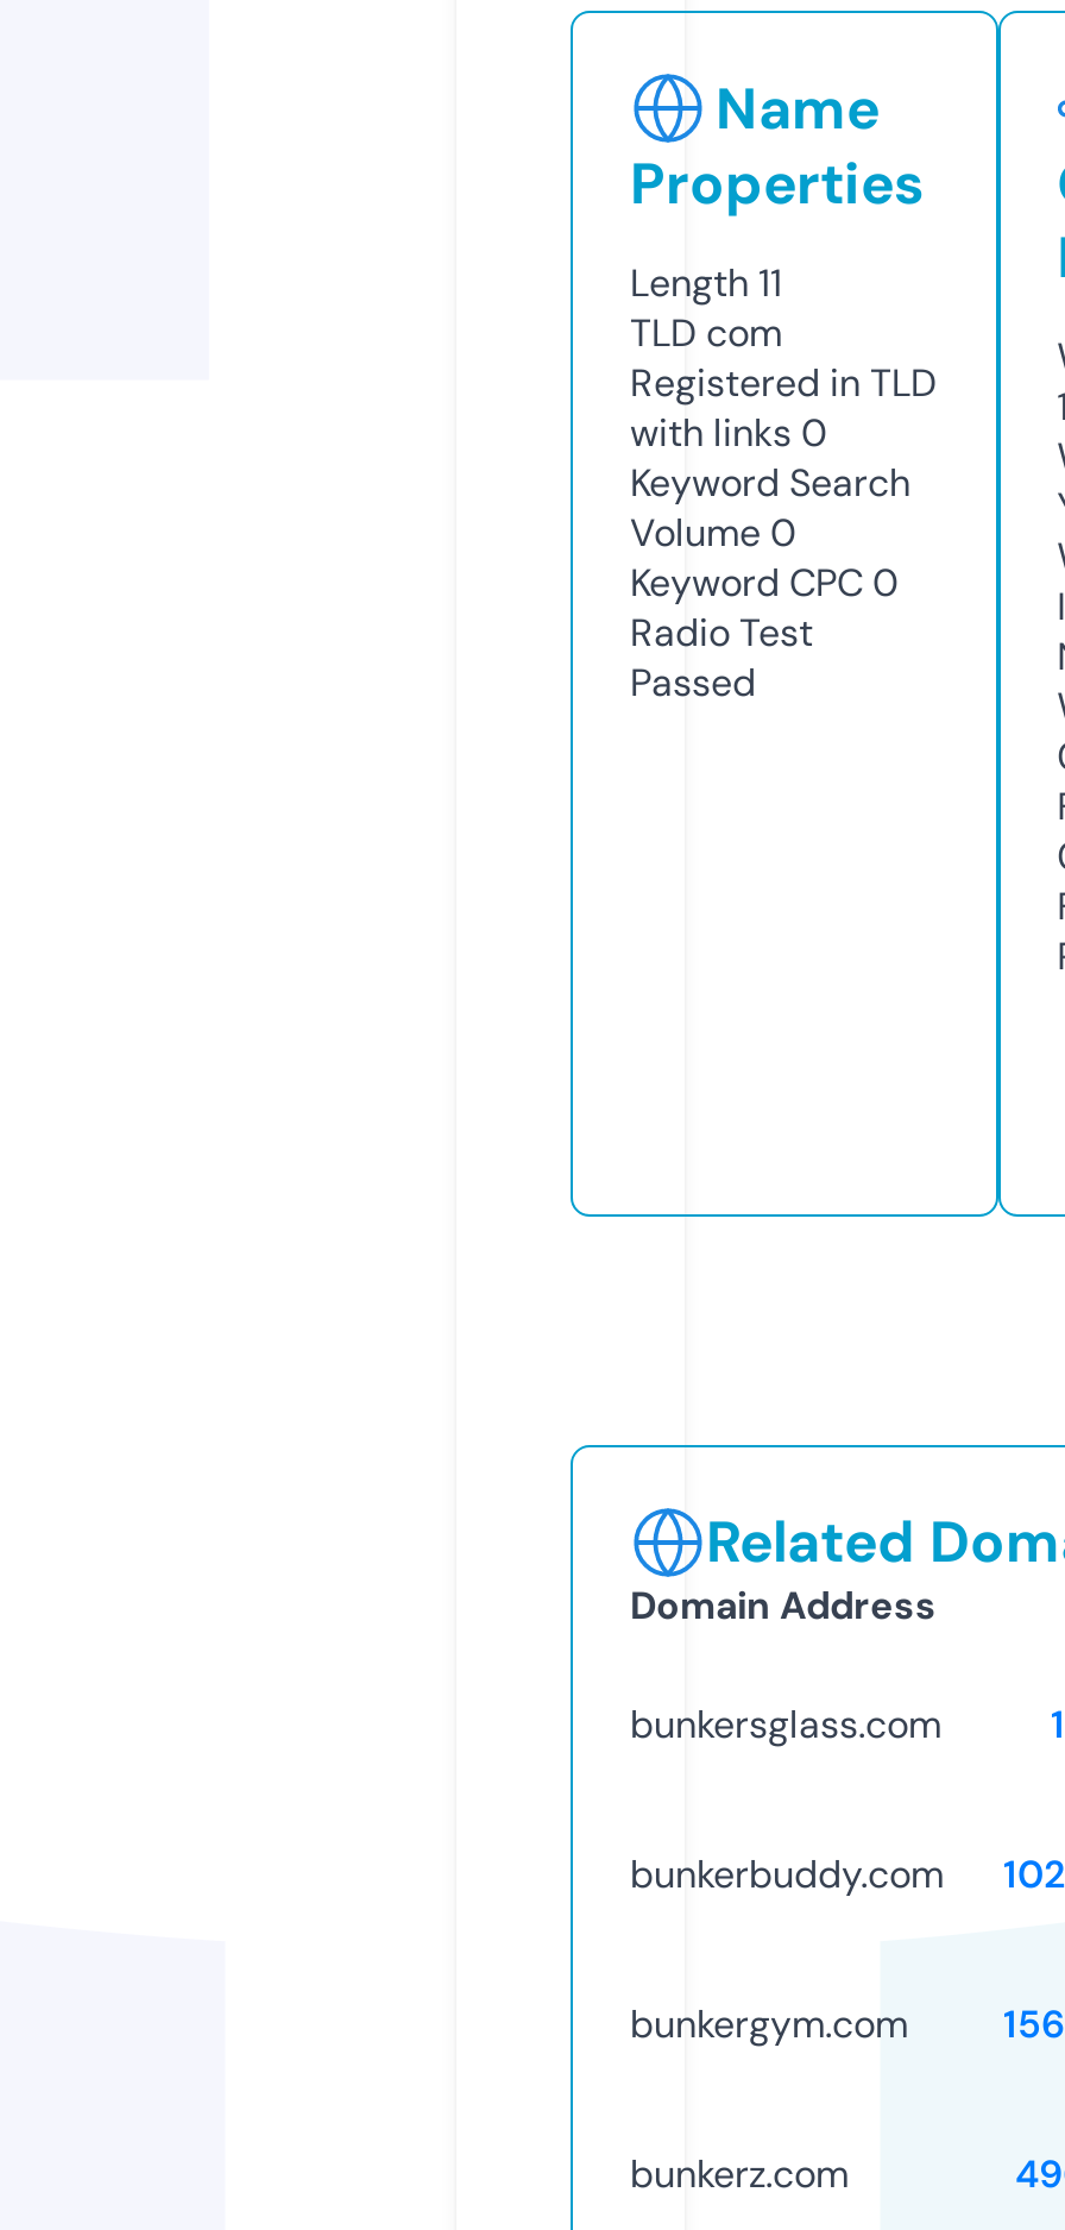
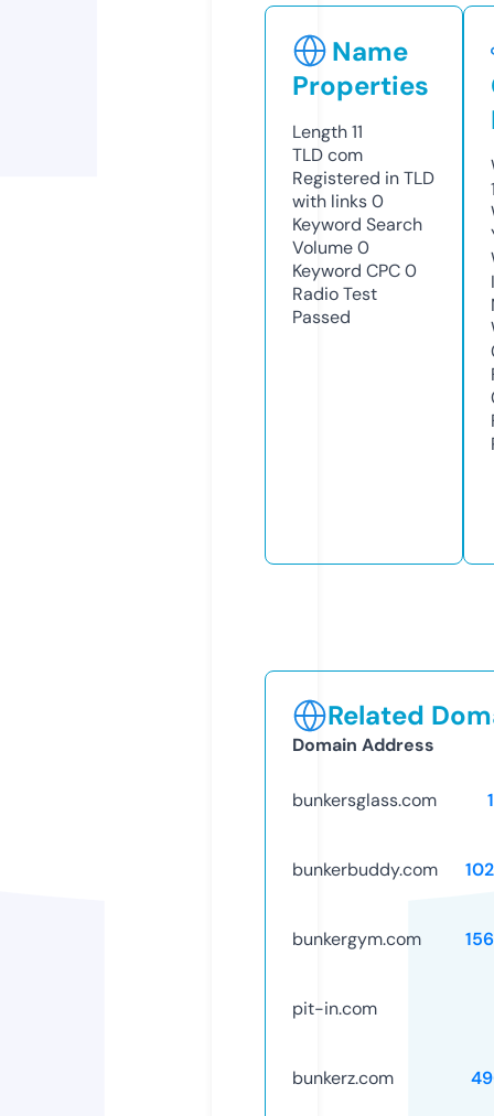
none -> [292,997,377,1020] pit-in.com

